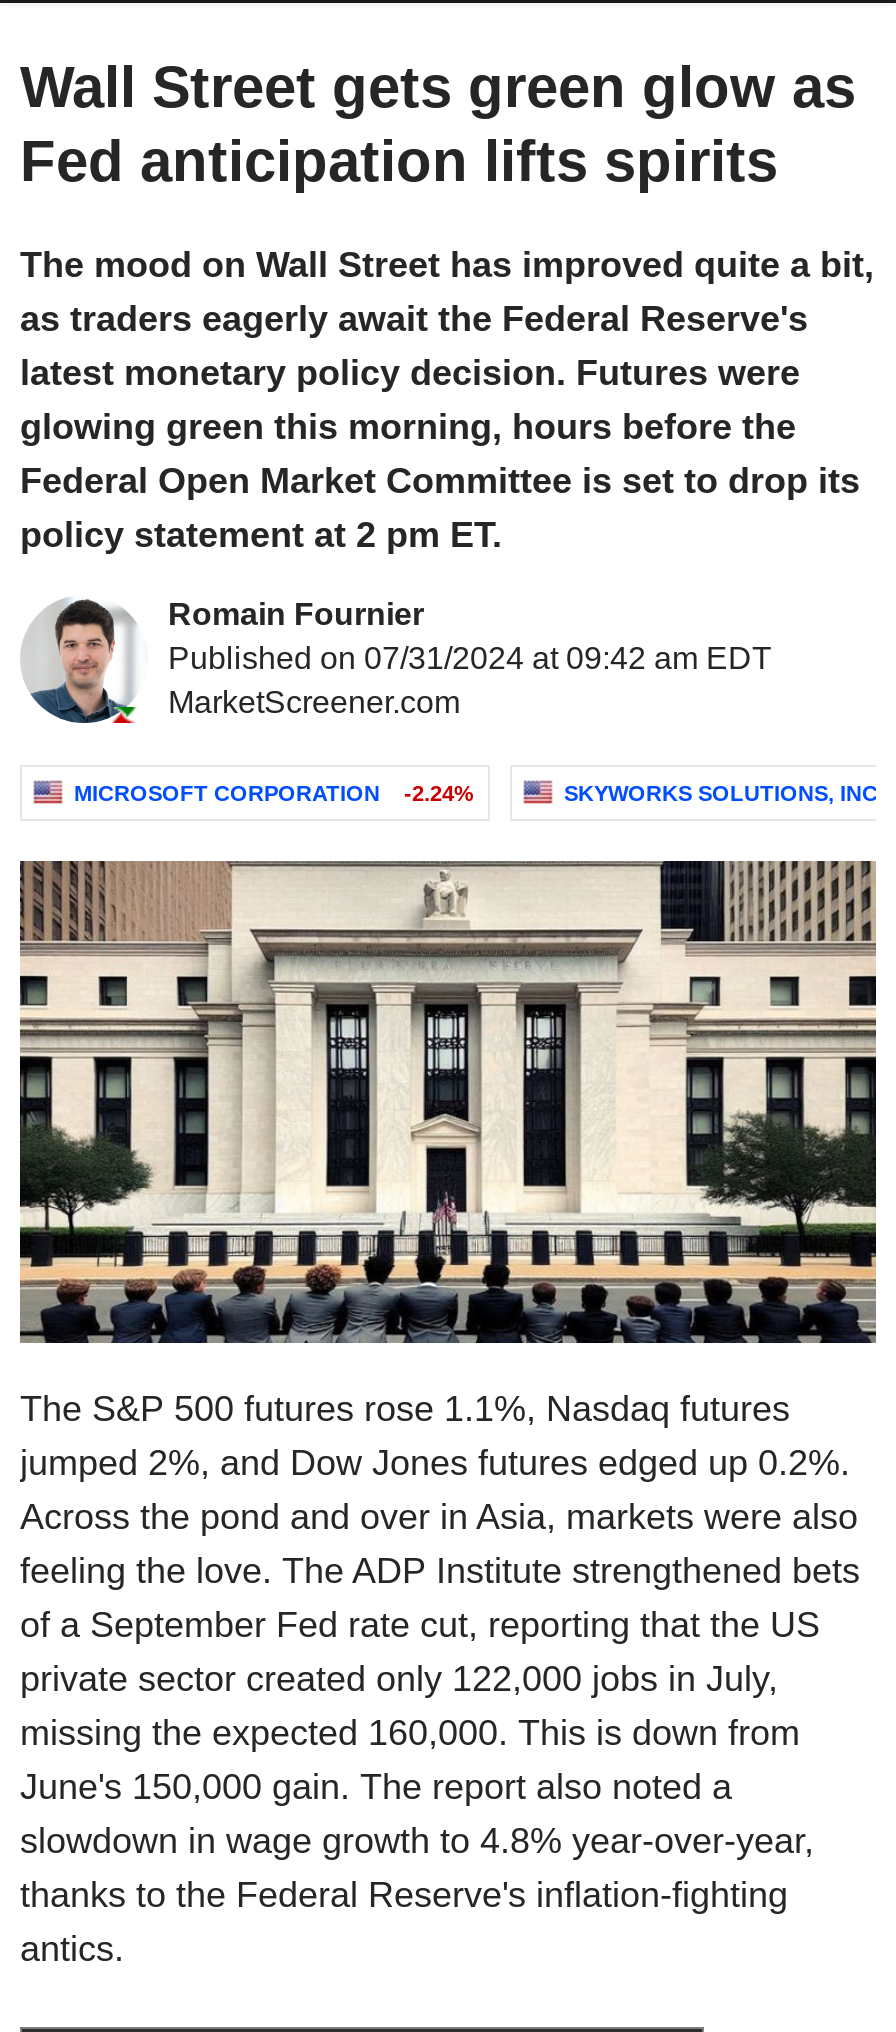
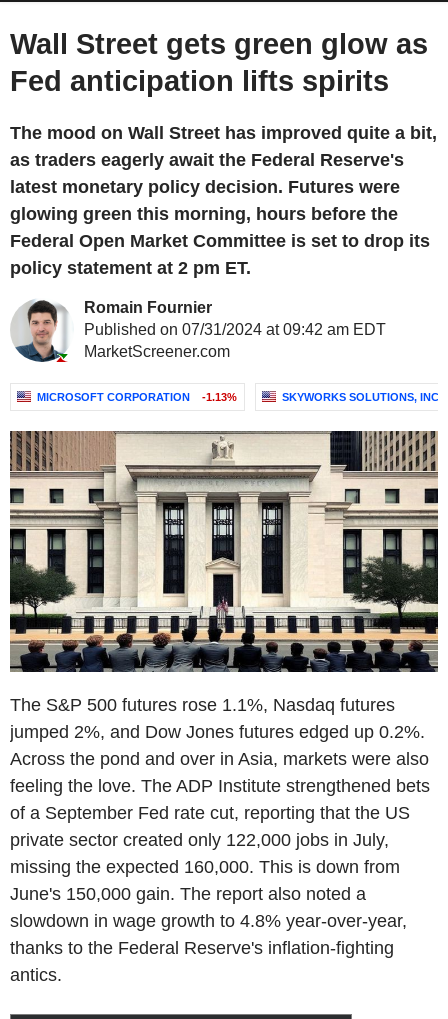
[74,781,474,805] MICROSOFT CORPORATION -2.24% -> [37,391,237,403] MICROSOFT CORPORATION -1.13%

